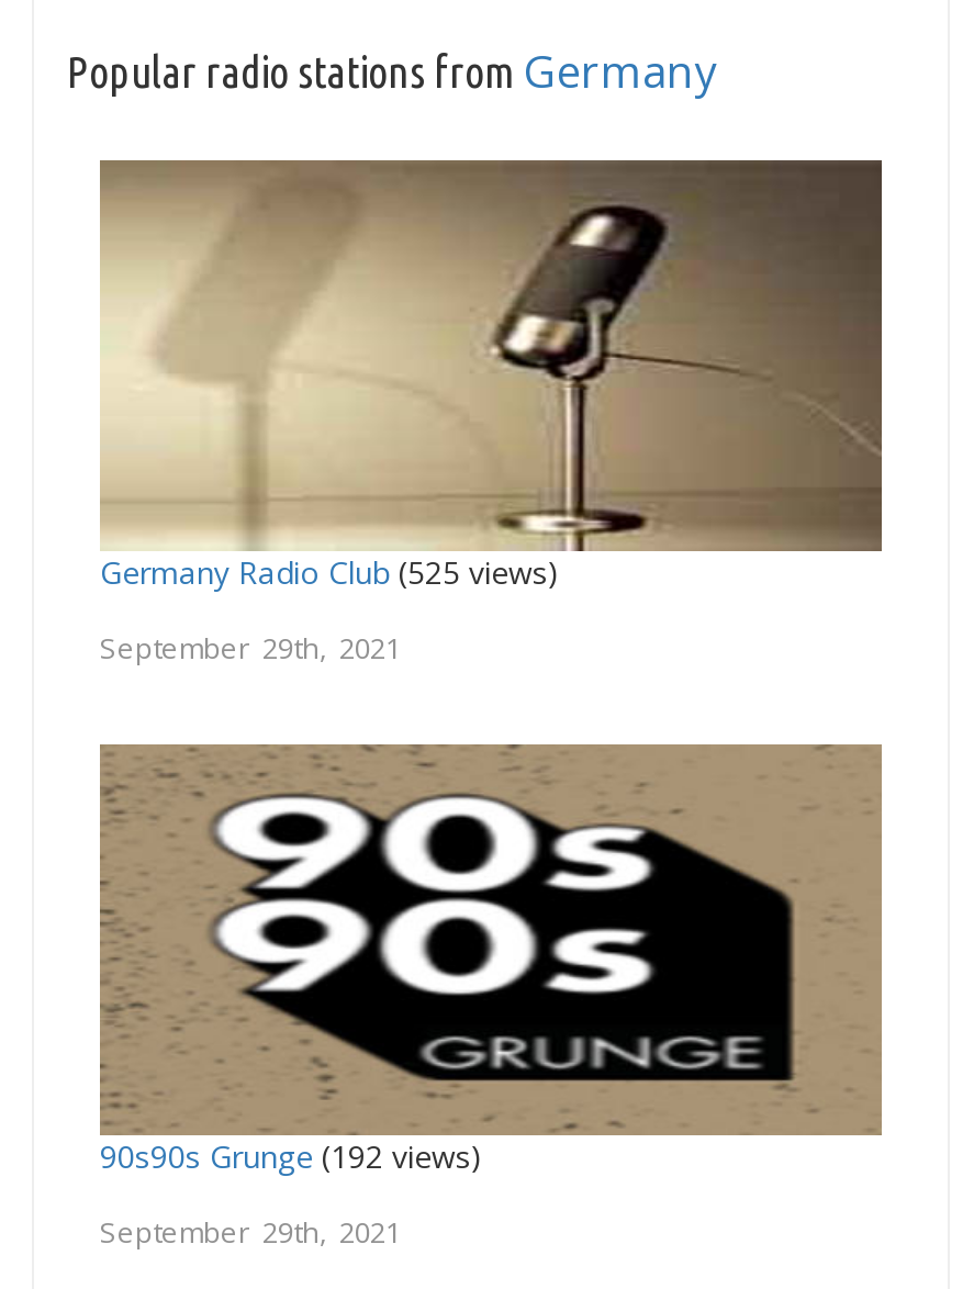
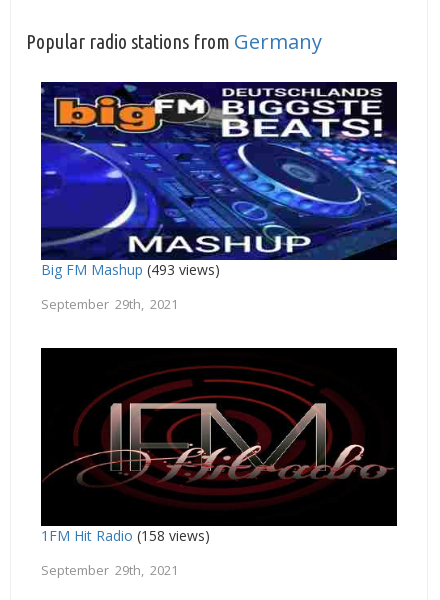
[98,158,884,592] [image] | Germany Radio Club (525 views) -> [40,81,398,278] [image] | Big FM Mashup (493 views)
[98,742,880,1176] [image] | 90s90s Grunge(192 views) -> [40,347,397,544] [image] | 1FM Hit Radio(158 views)

